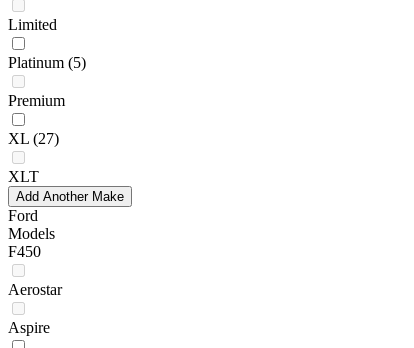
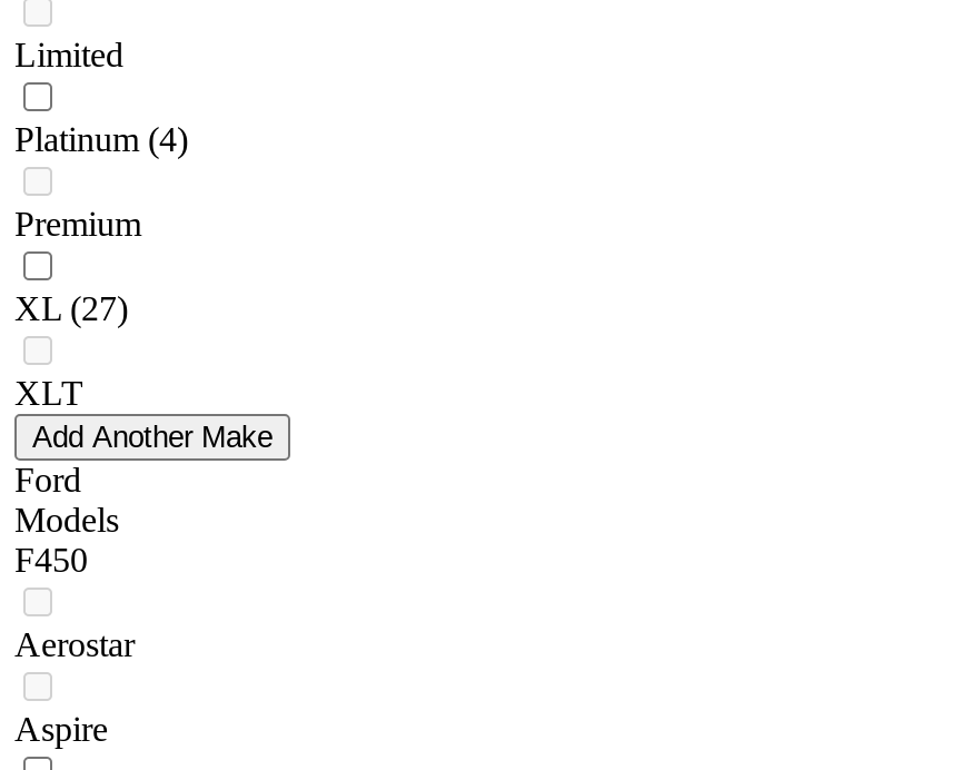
[8,54,86,71] Platinum (5) -> [14,121,188,159] Platinum (4)

